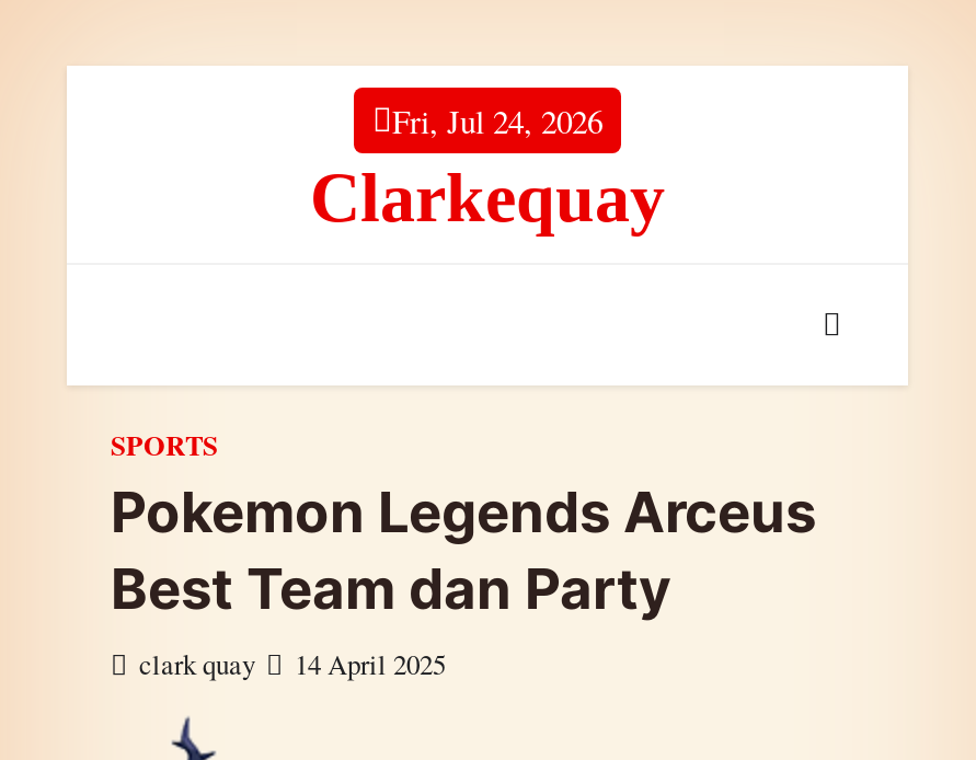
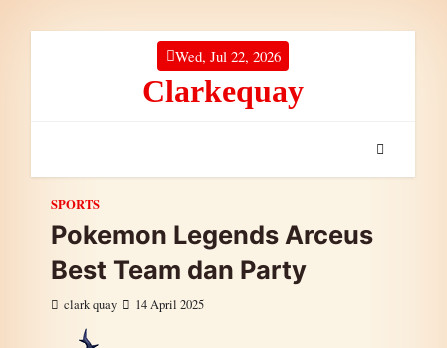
[392,99,602,143] Fri, Jul 24, 2026 -> [174,46,280,66] Wed, Jul 22, 2026

